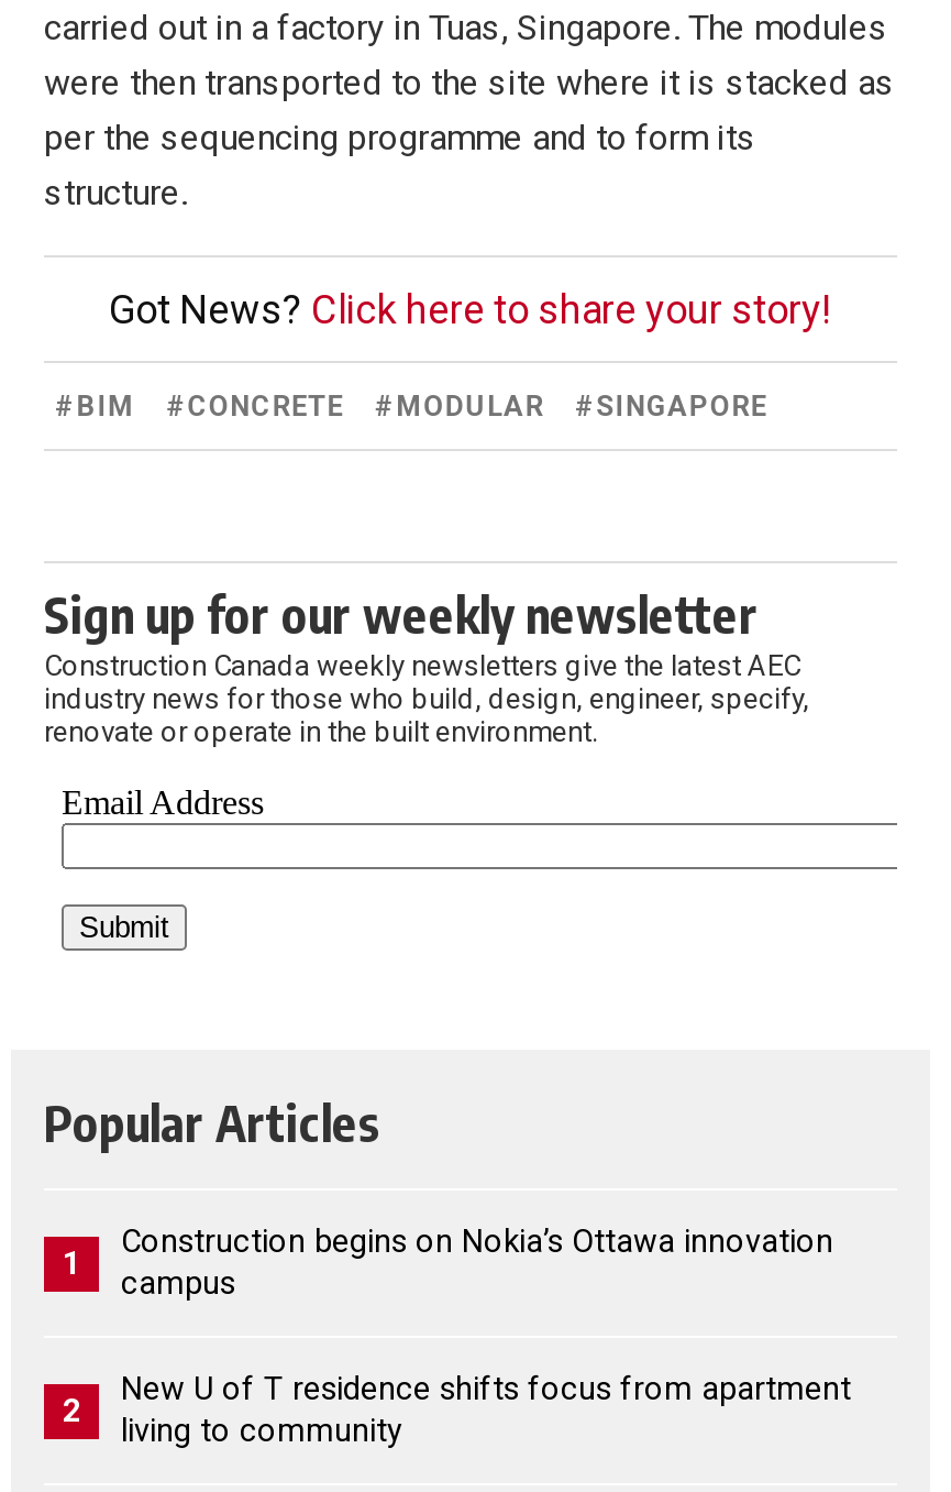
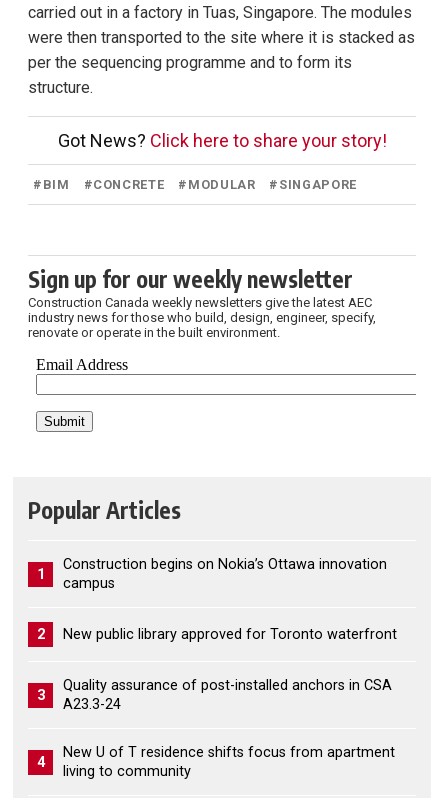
none -> [36,687,44,704] 3
none -> [36,677,392,771] Quality assurance of post-installed anchors in CSA | A23.3-24 | 4
none -> [63,626,397,643] New public library approved for Toronto waterfront

